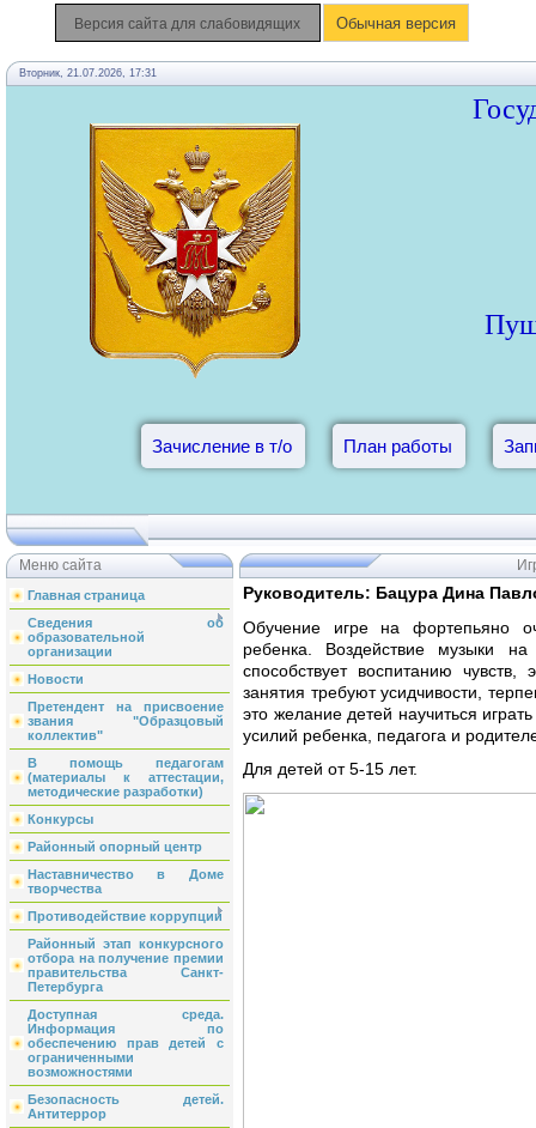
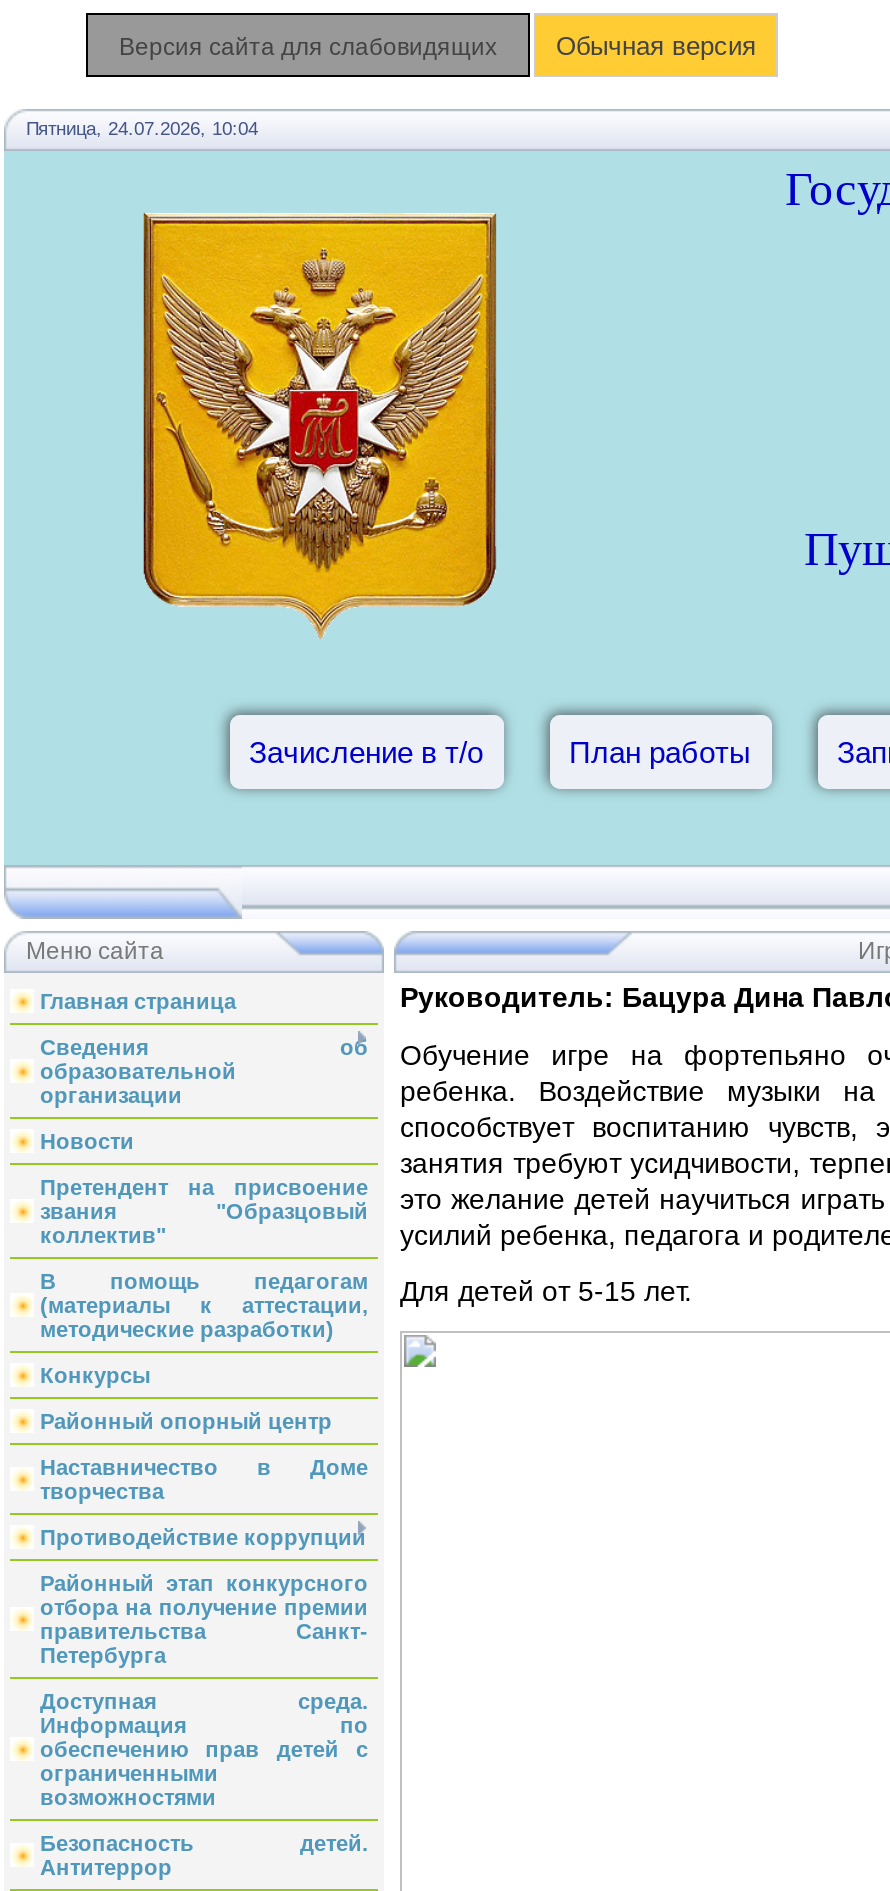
[19,67,157,79] Вторник, 21.07.2026, 17:31 -> [26,119,258,139] Пятница, 24.07.2026, 10:04

